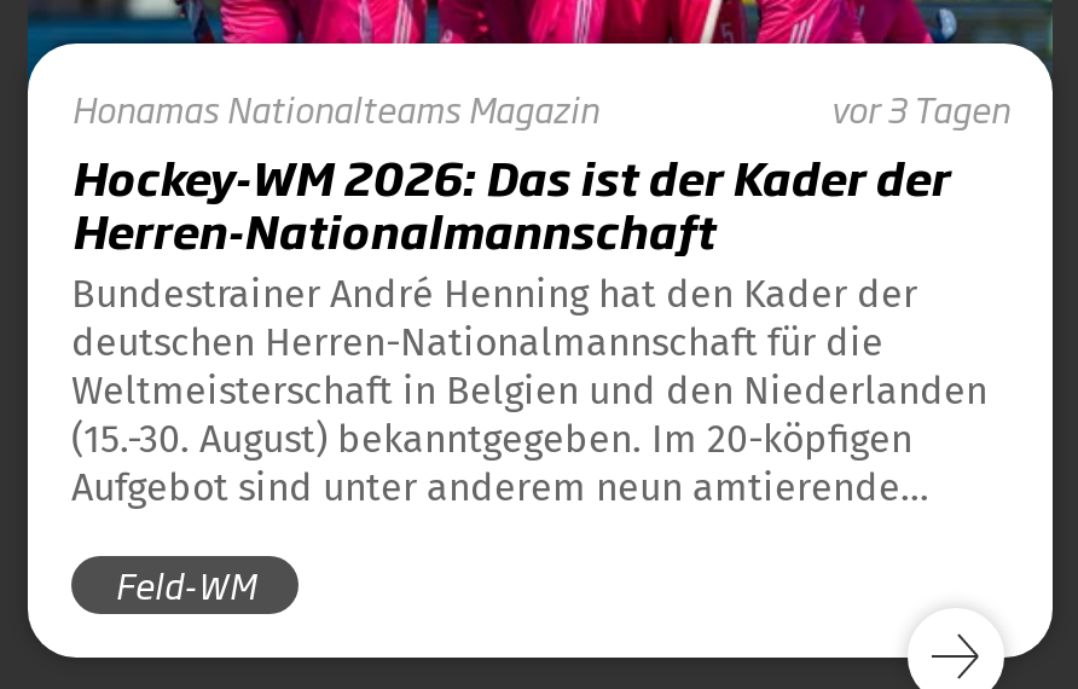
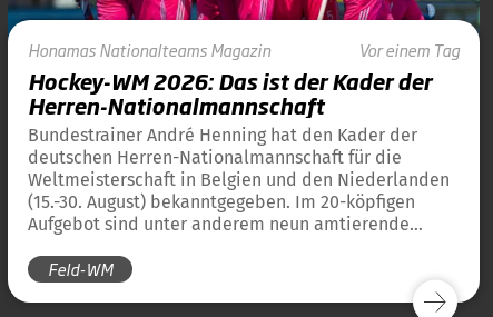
[830,82,1009,133] vor 3 Tagen -> [358,38,460,61] Vor einem Tag

